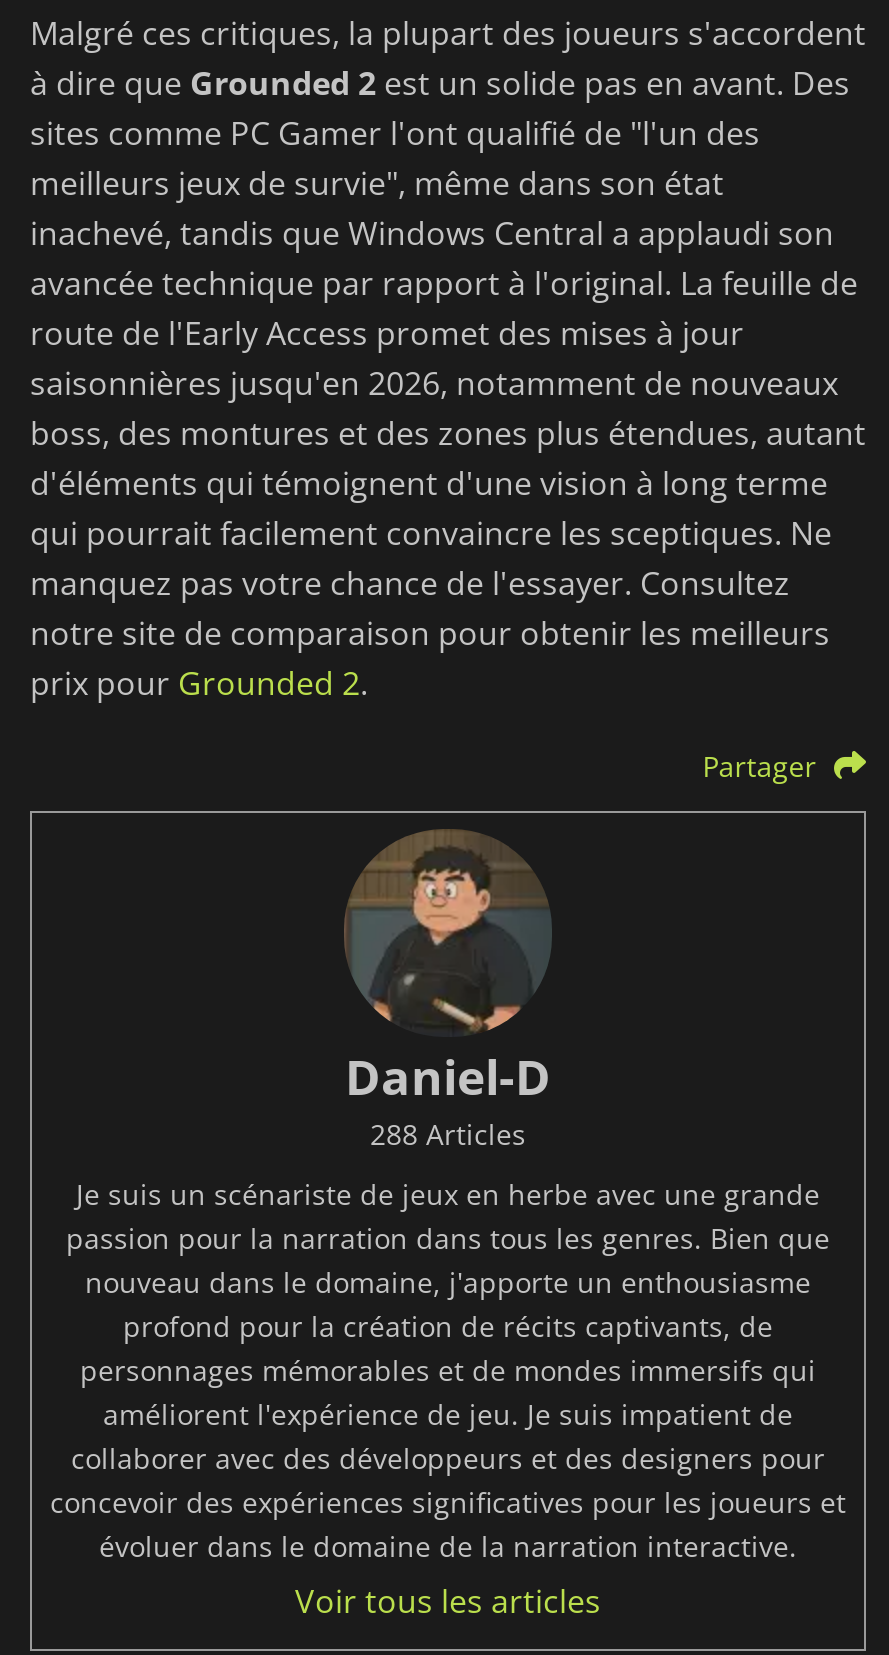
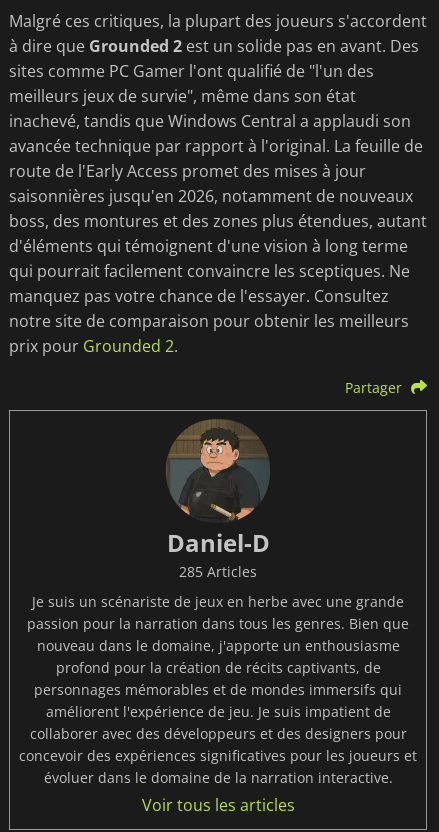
[370,1116,526,1154] 288 Articles -> [179,562,257,581] 285 Articles

